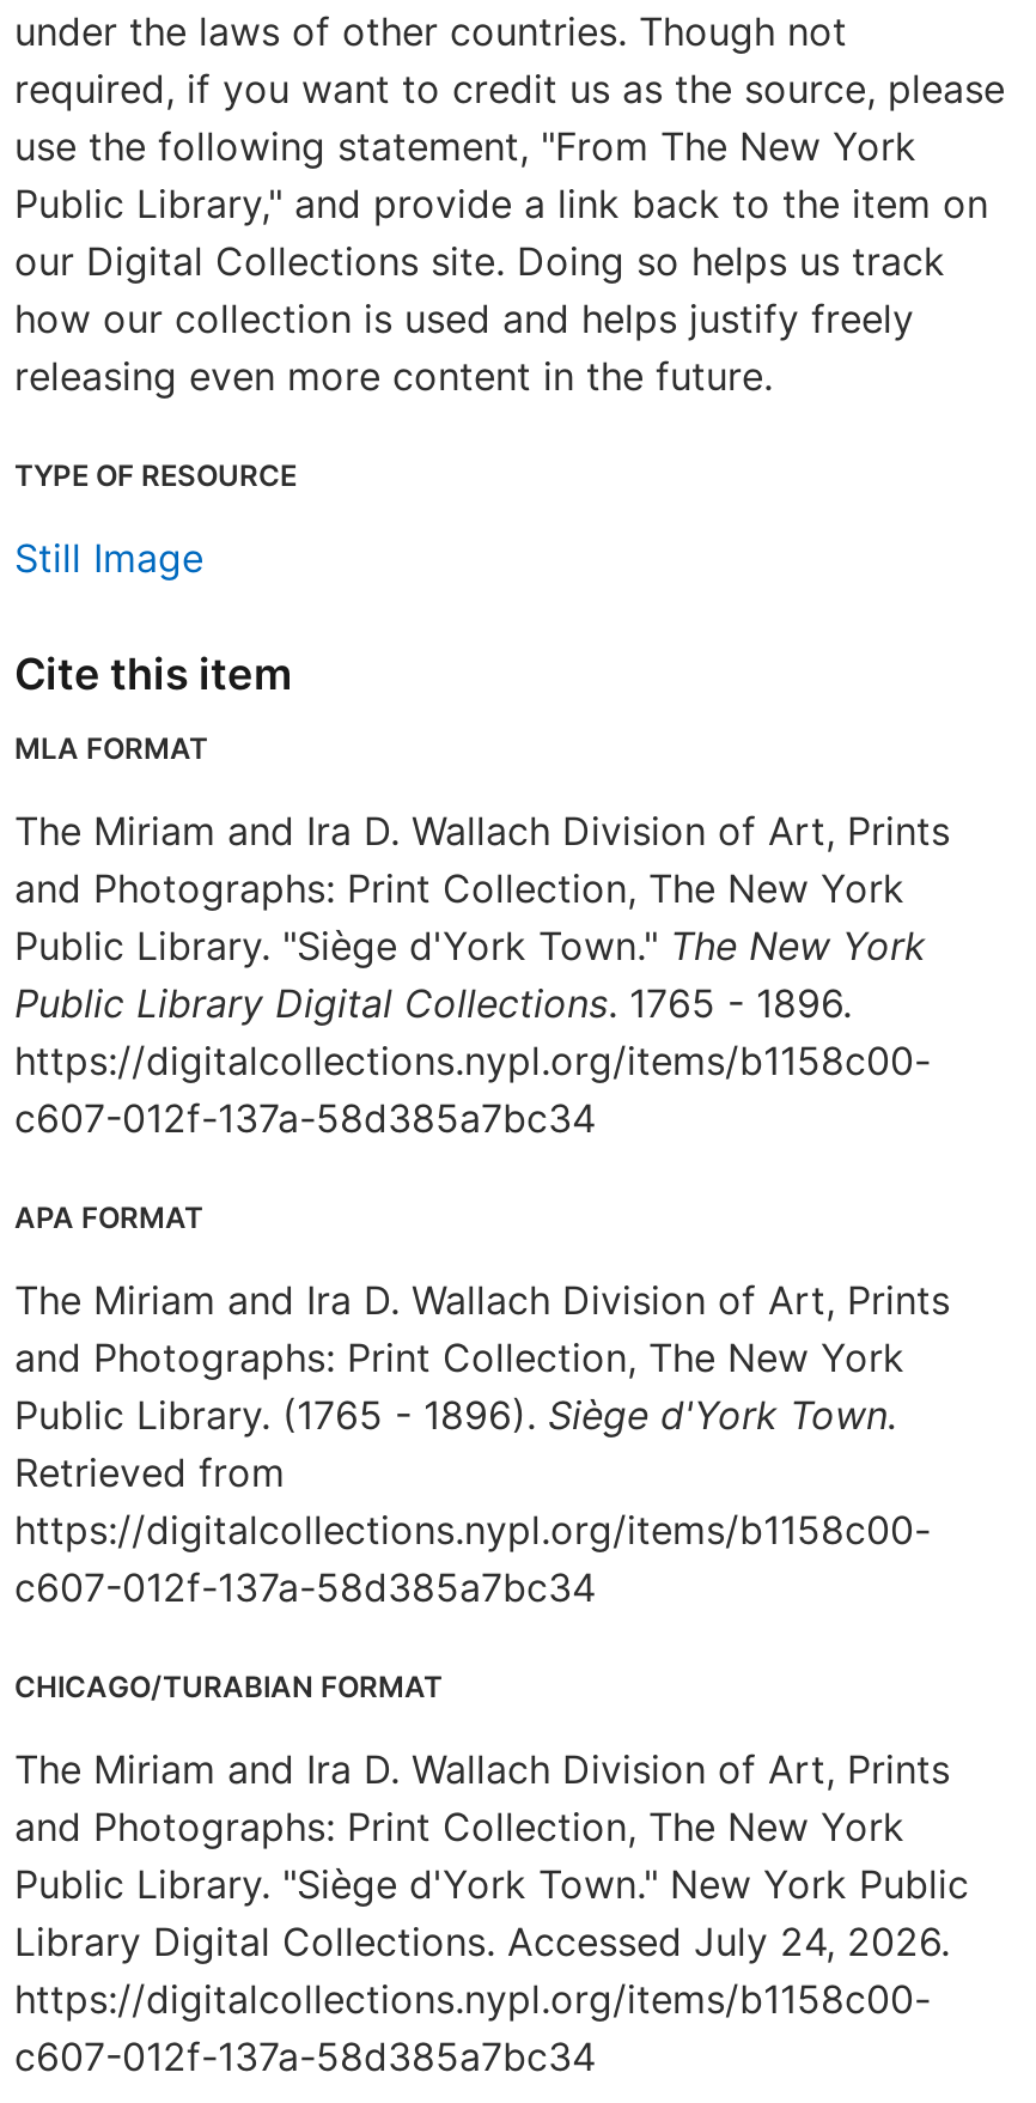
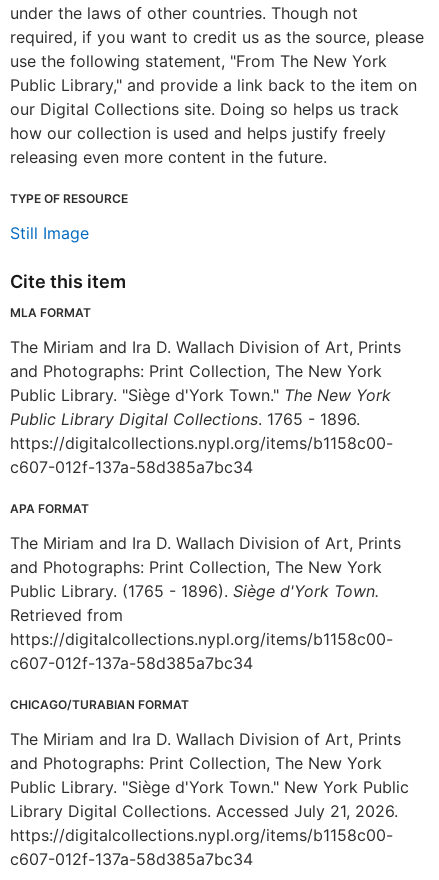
[14,1917,950,1965] Library Digital Collections. Accessed July 24, 2026. -> [10,801,398,821] Library Digital Collections. Accessed July 21, 2026.

